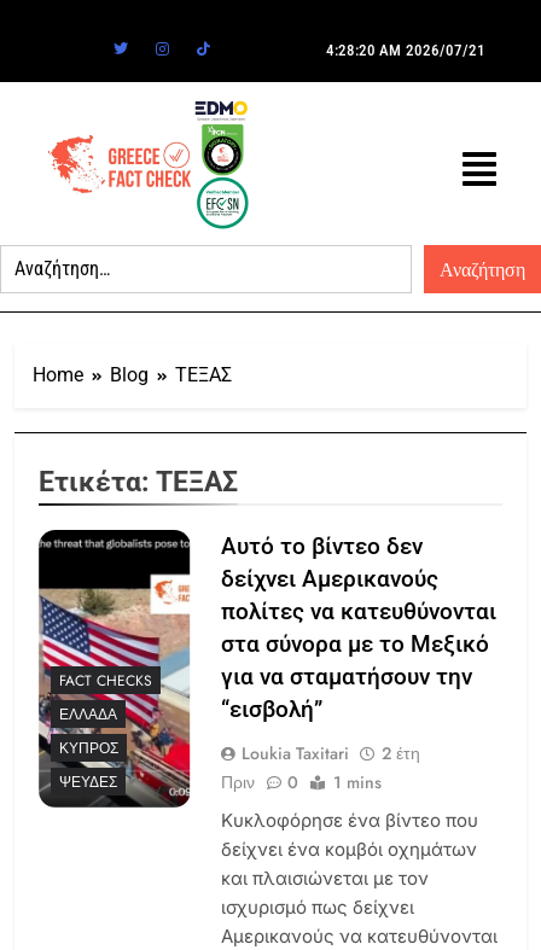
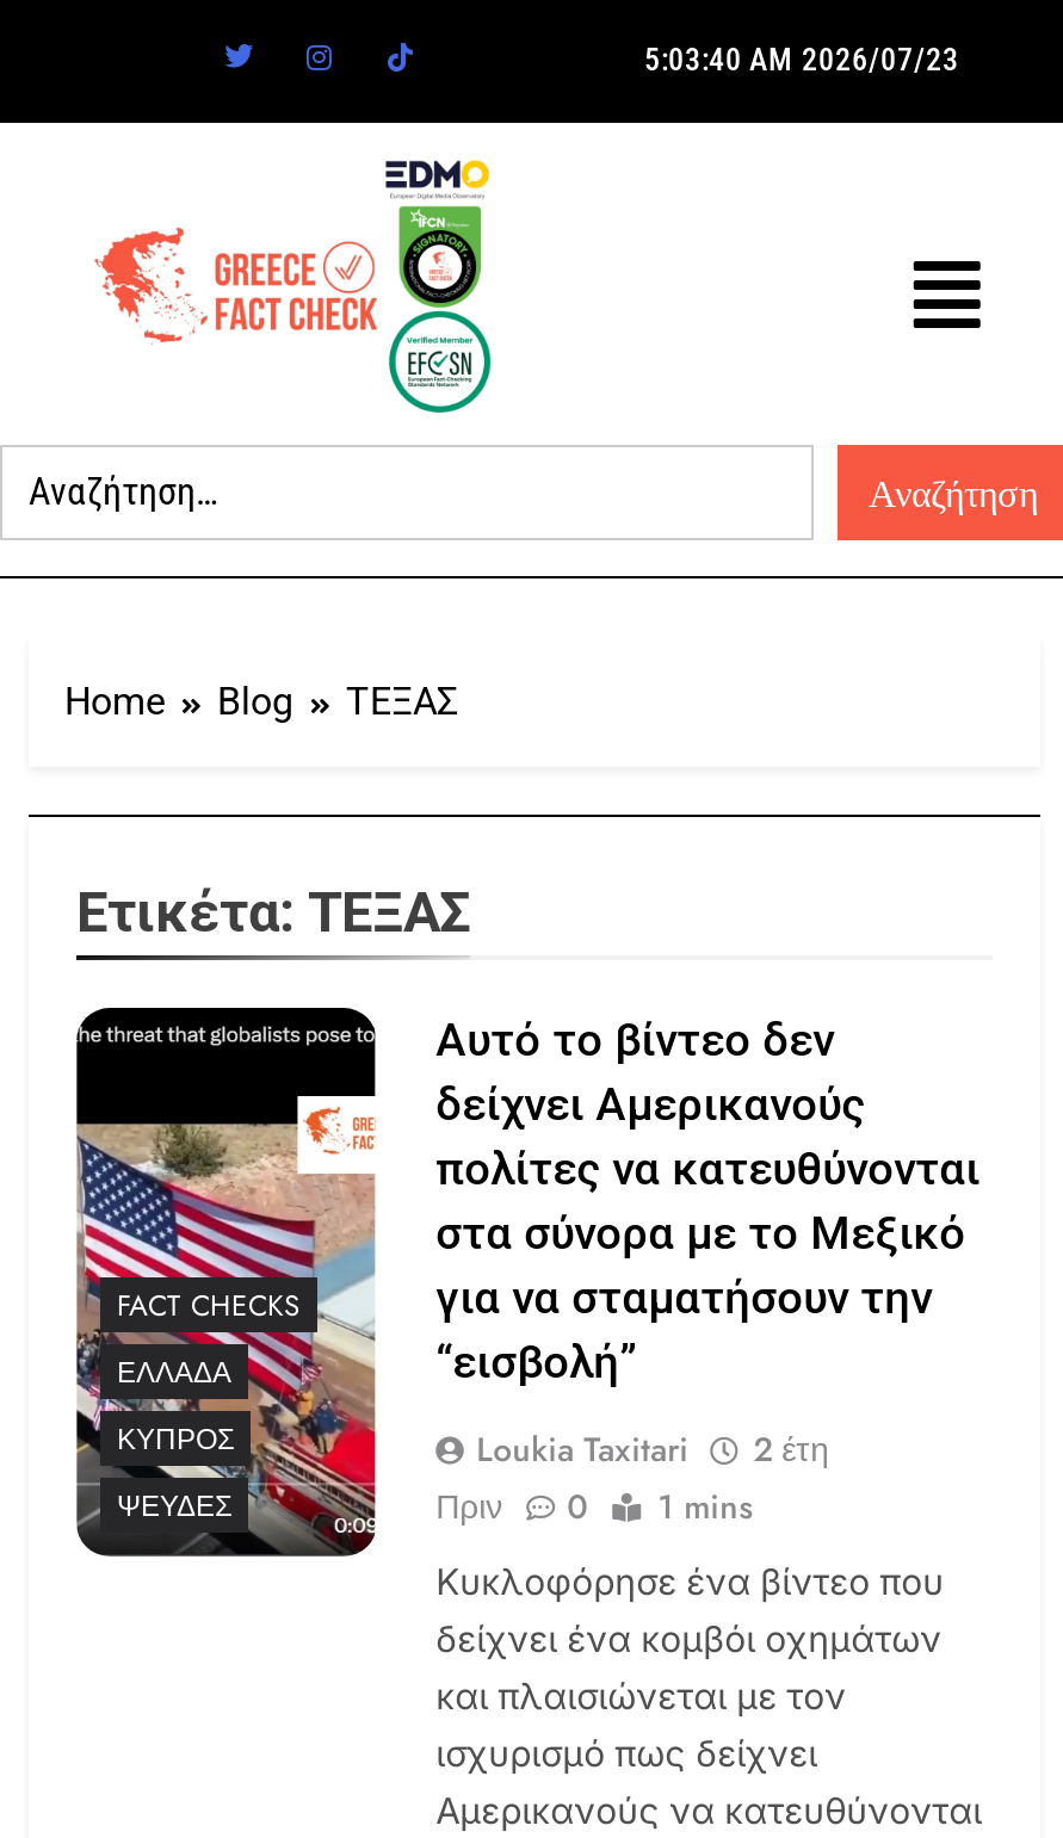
[326,41,485,59] 4:28:20 AM 2026/07/21 -> [644,42,959,78] 5:03:40 AM 2026/07/23

